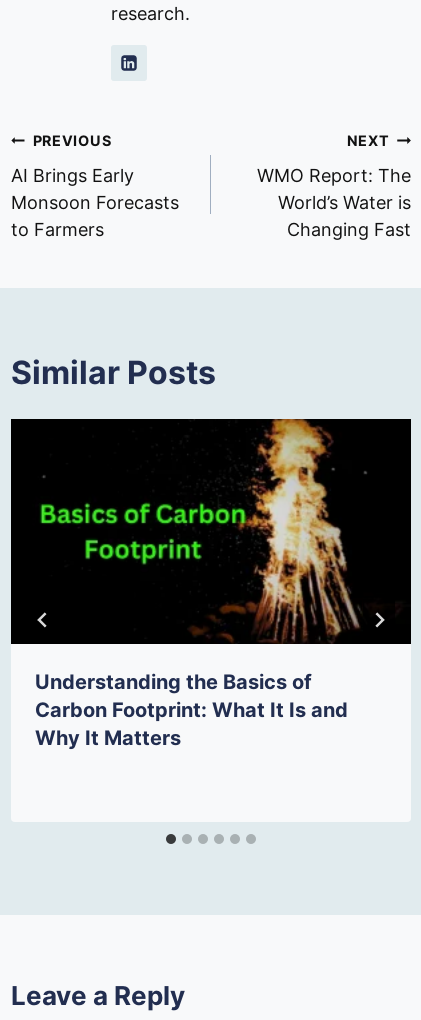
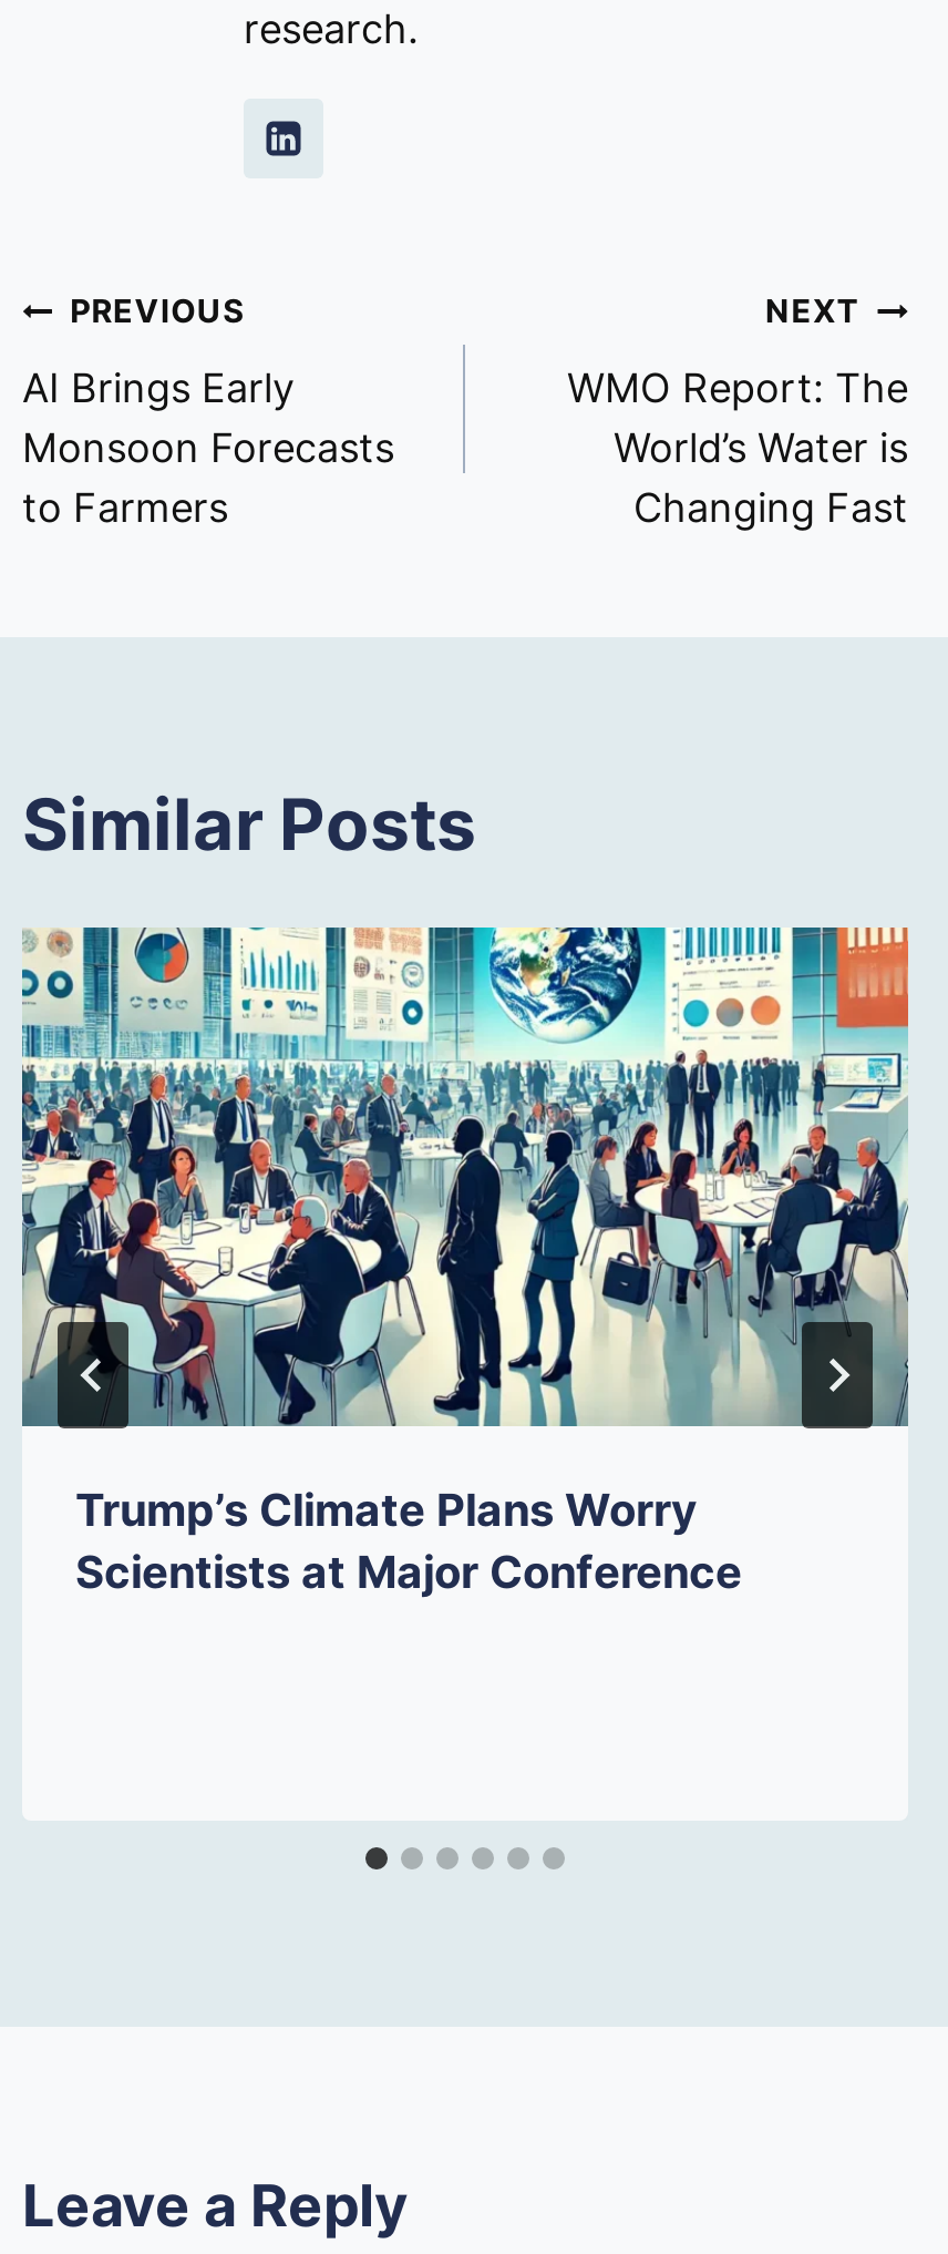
[10,418,412,750] [image] | Understanding the Basics of | Carbon Footprint: What It Is and | Why It Matters -> [20,924,910,1600] [image] | Trump’s Climate Plans Worry | Scientists at Major Conference

